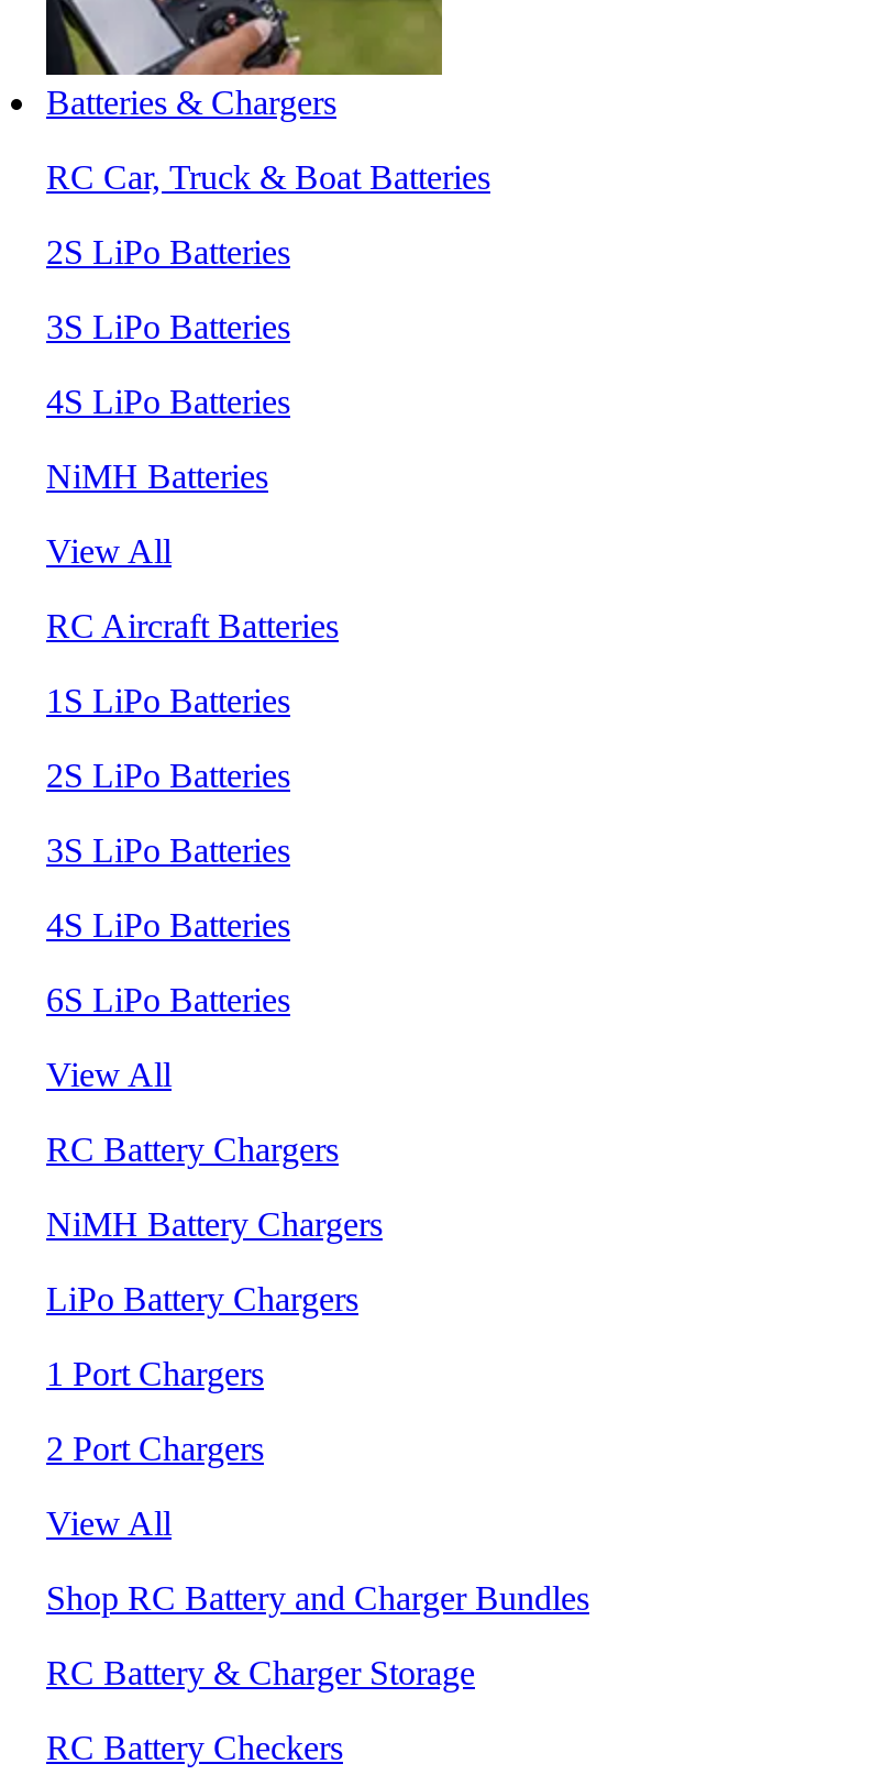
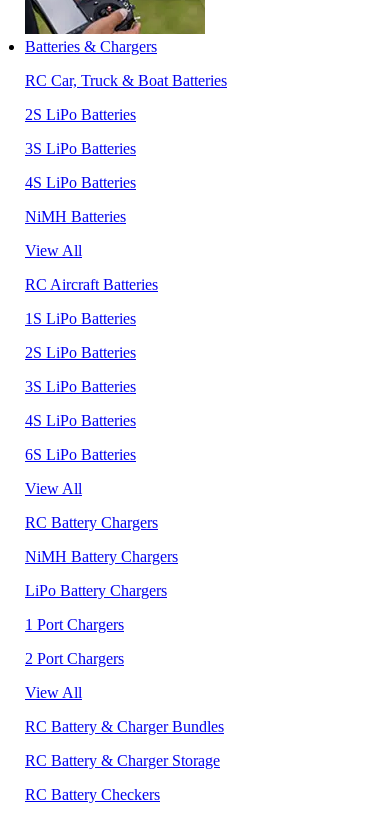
[46,1579,589,1616] Shop RC Battery and Charger Bundles -> [25,718,224,735] RC Battery & Charger Bundles

